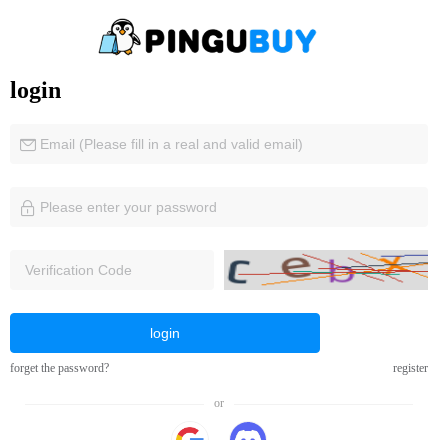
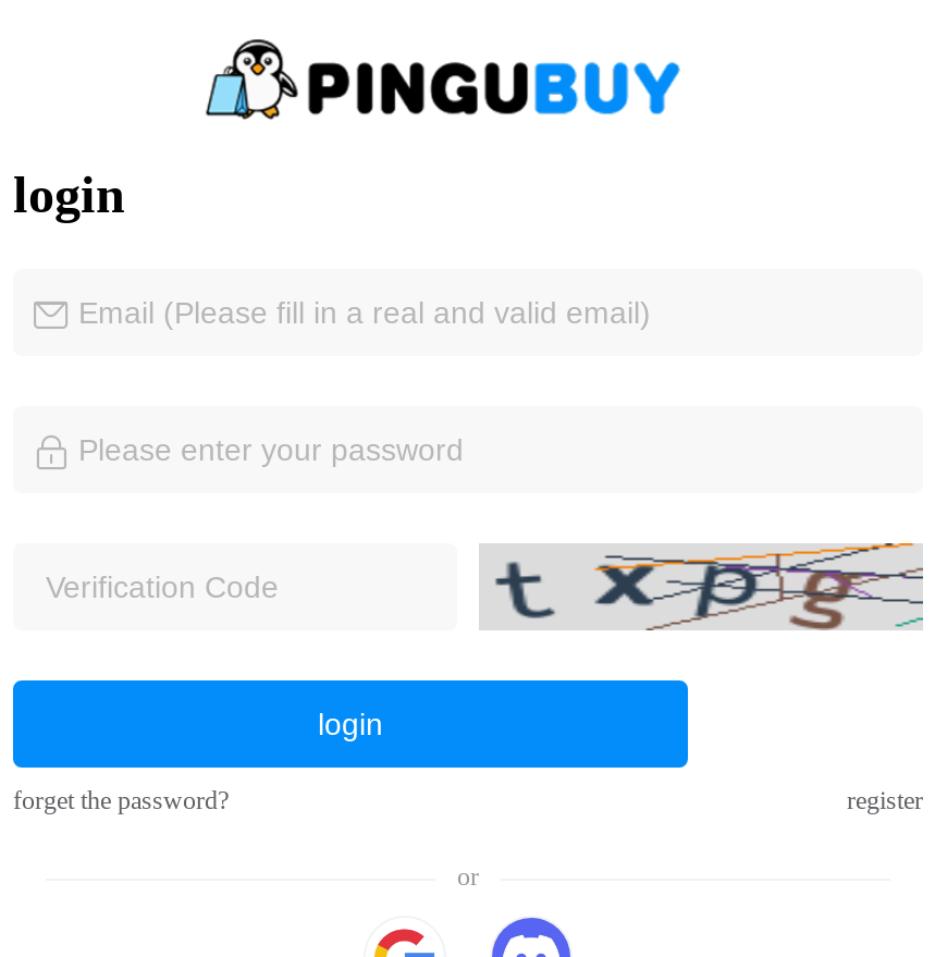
[227,250,428,289] [image] -> [488,541,923,630] [image]

